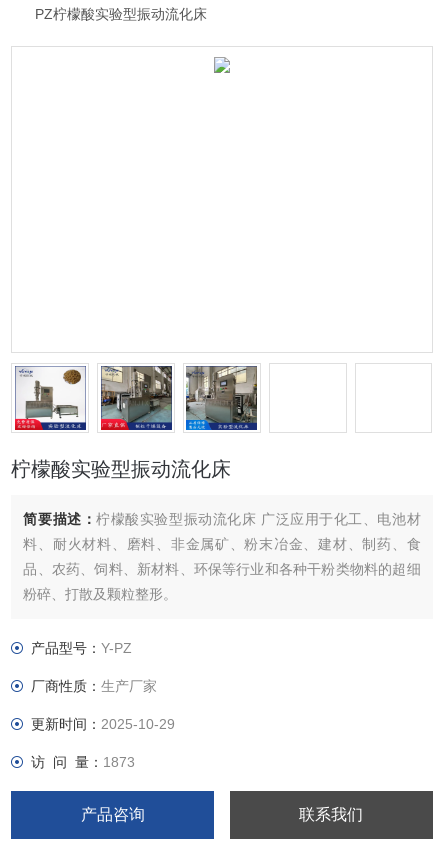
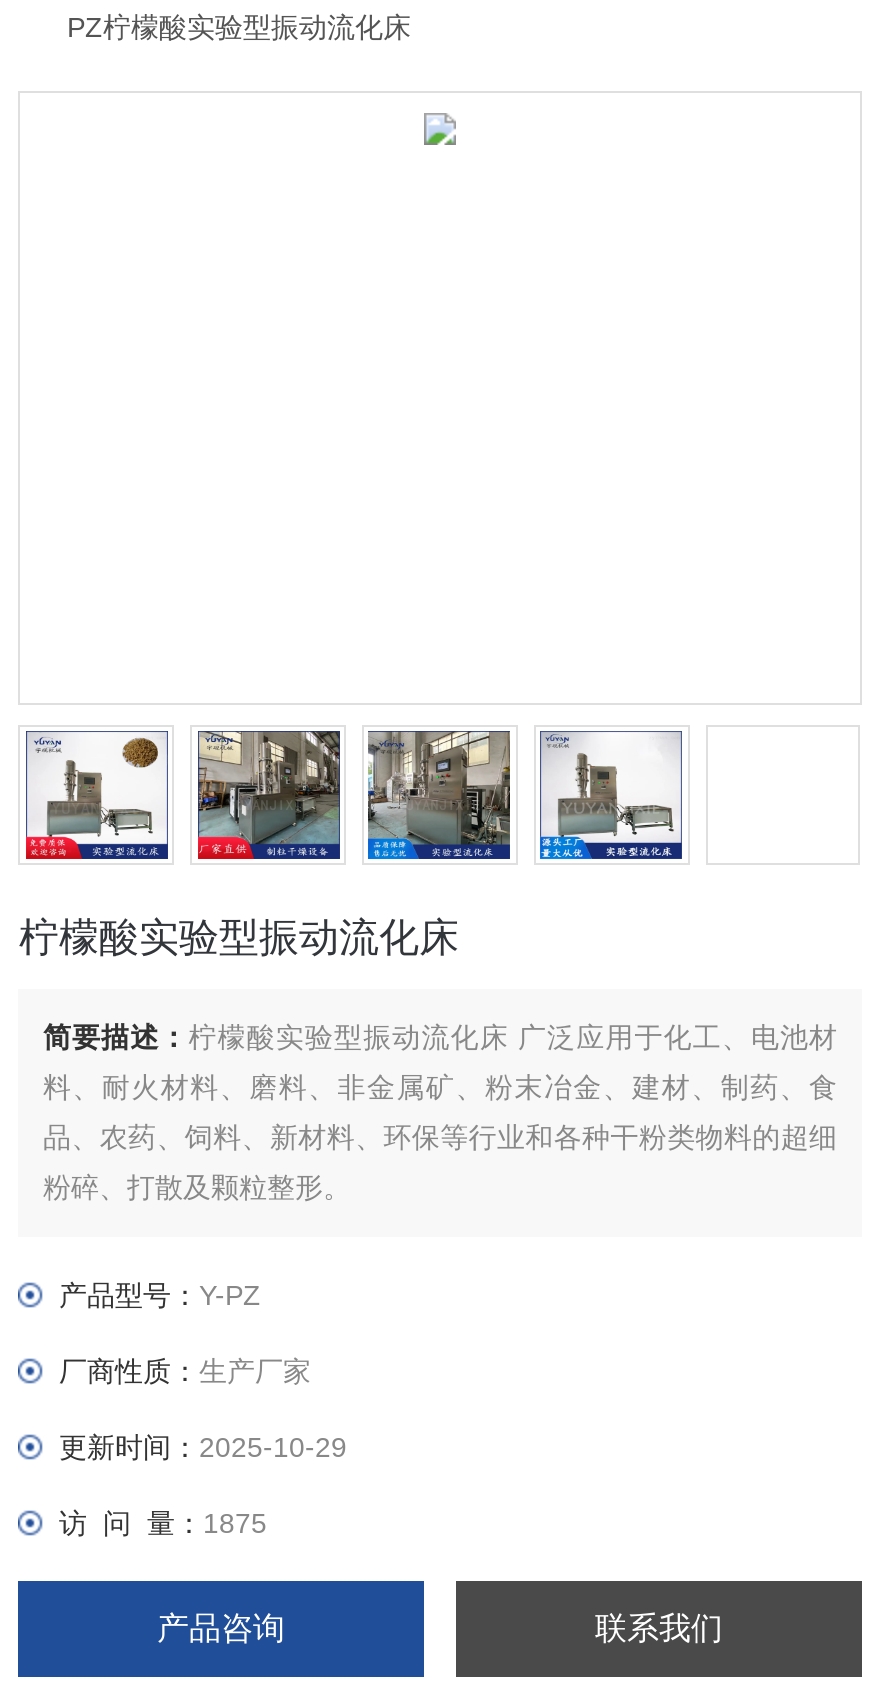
none -> [538,729,684,861] [image]
[31,754,135,770] 访 问 量：1873 -> [59,1507,267,1539] 访 问 量：1875

